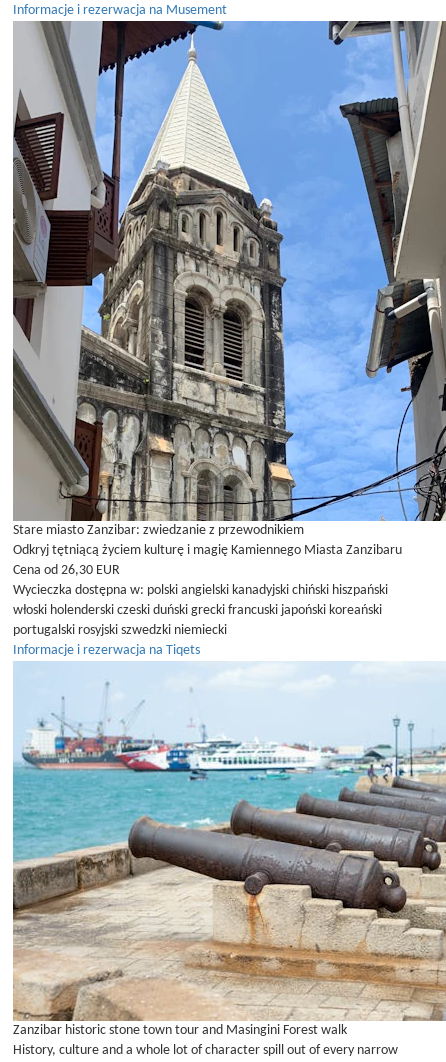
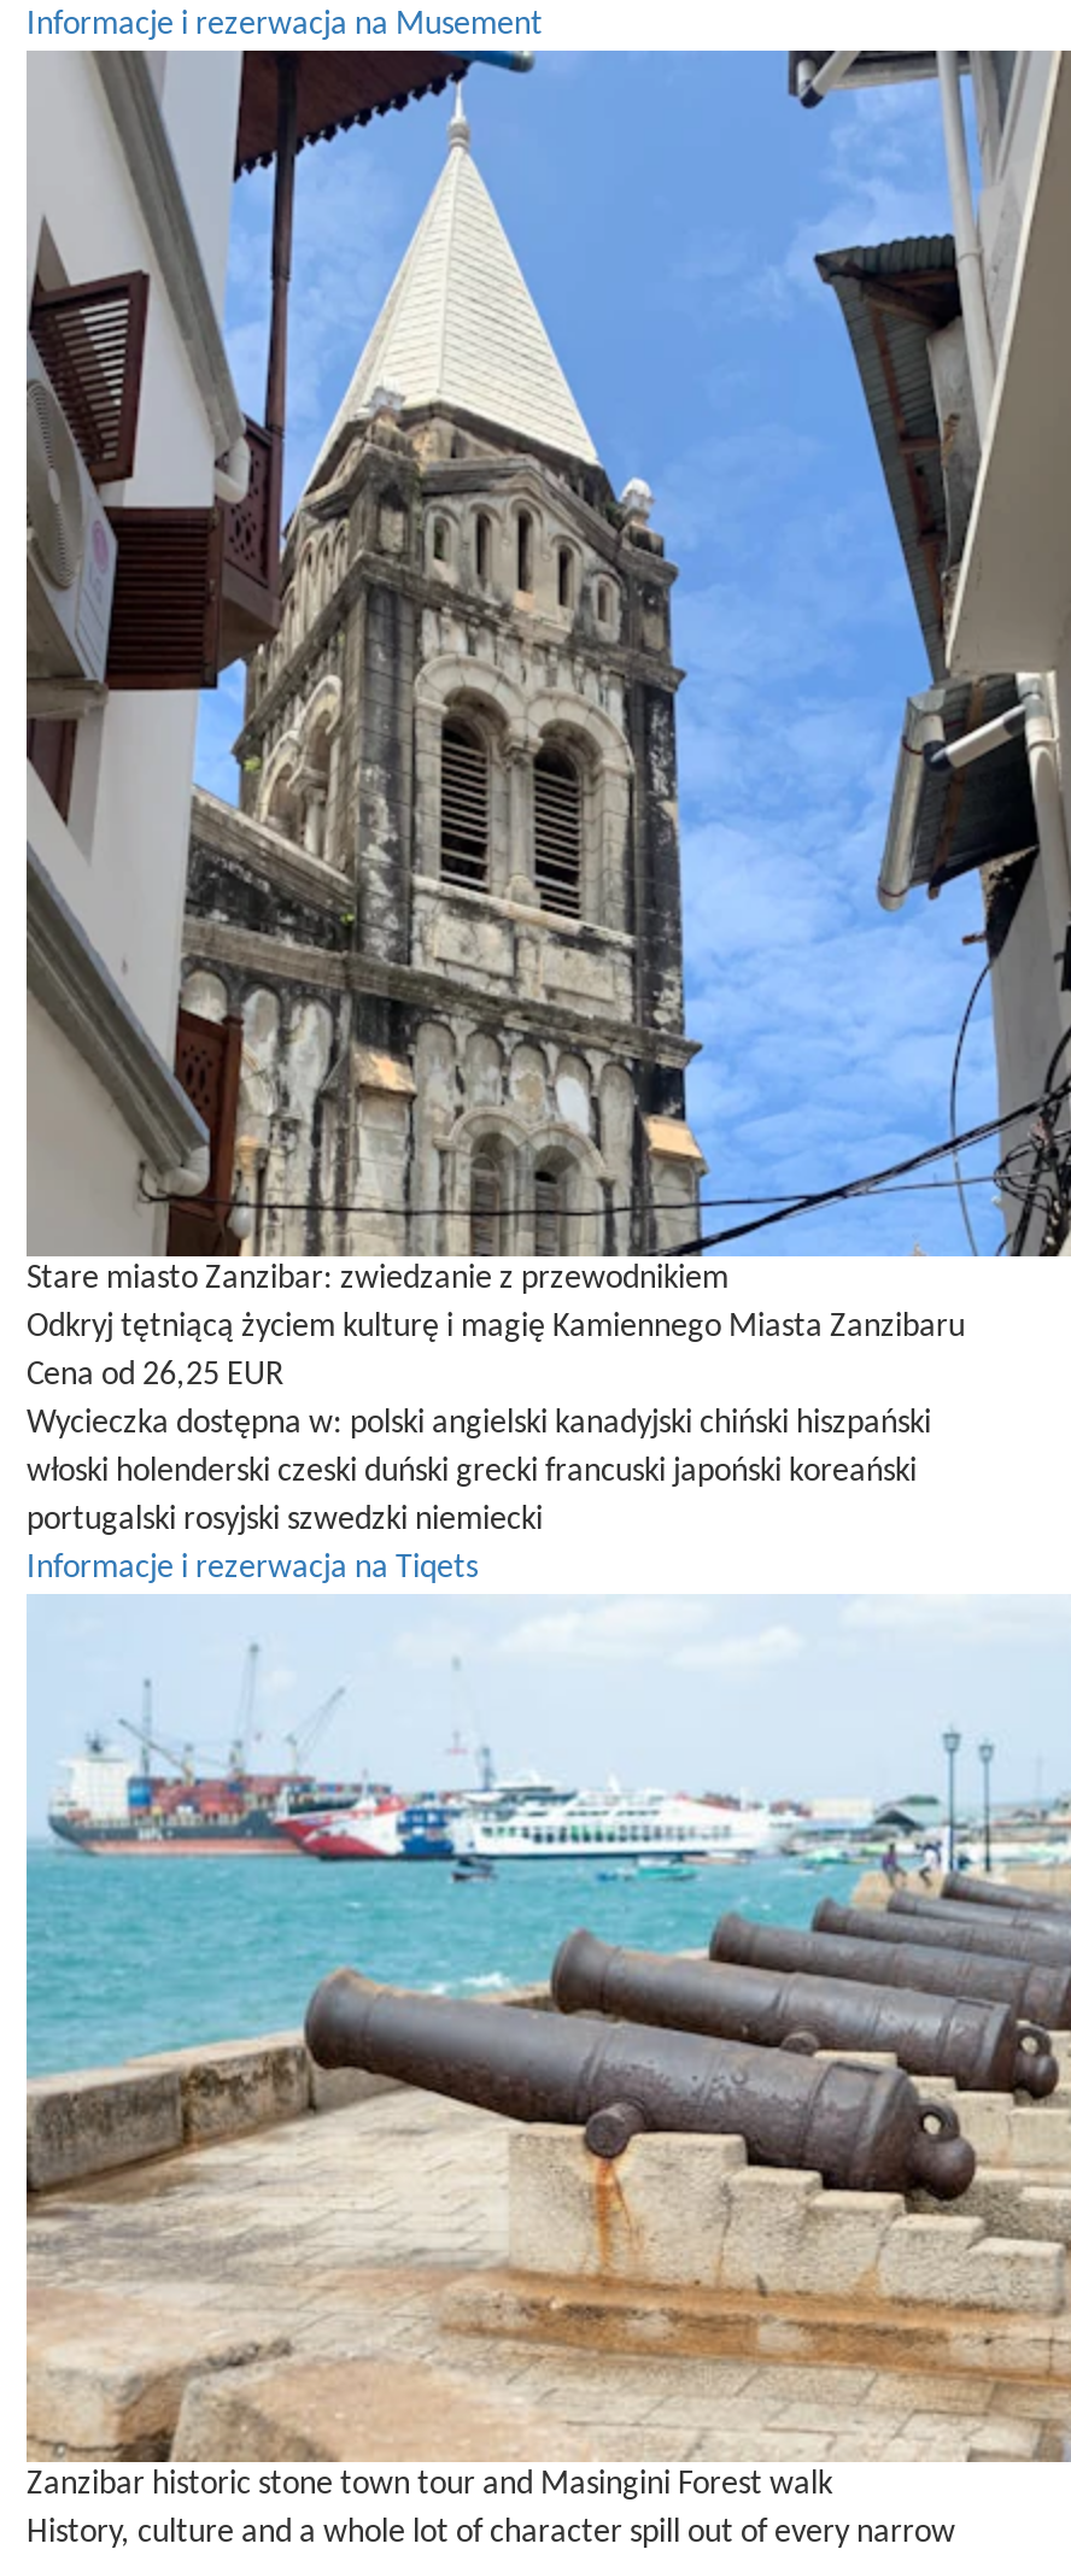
[13,563,120,578] Cena od 26,30 EUR -> [27,1358,285,1394] Cena od 26,25 EUR

